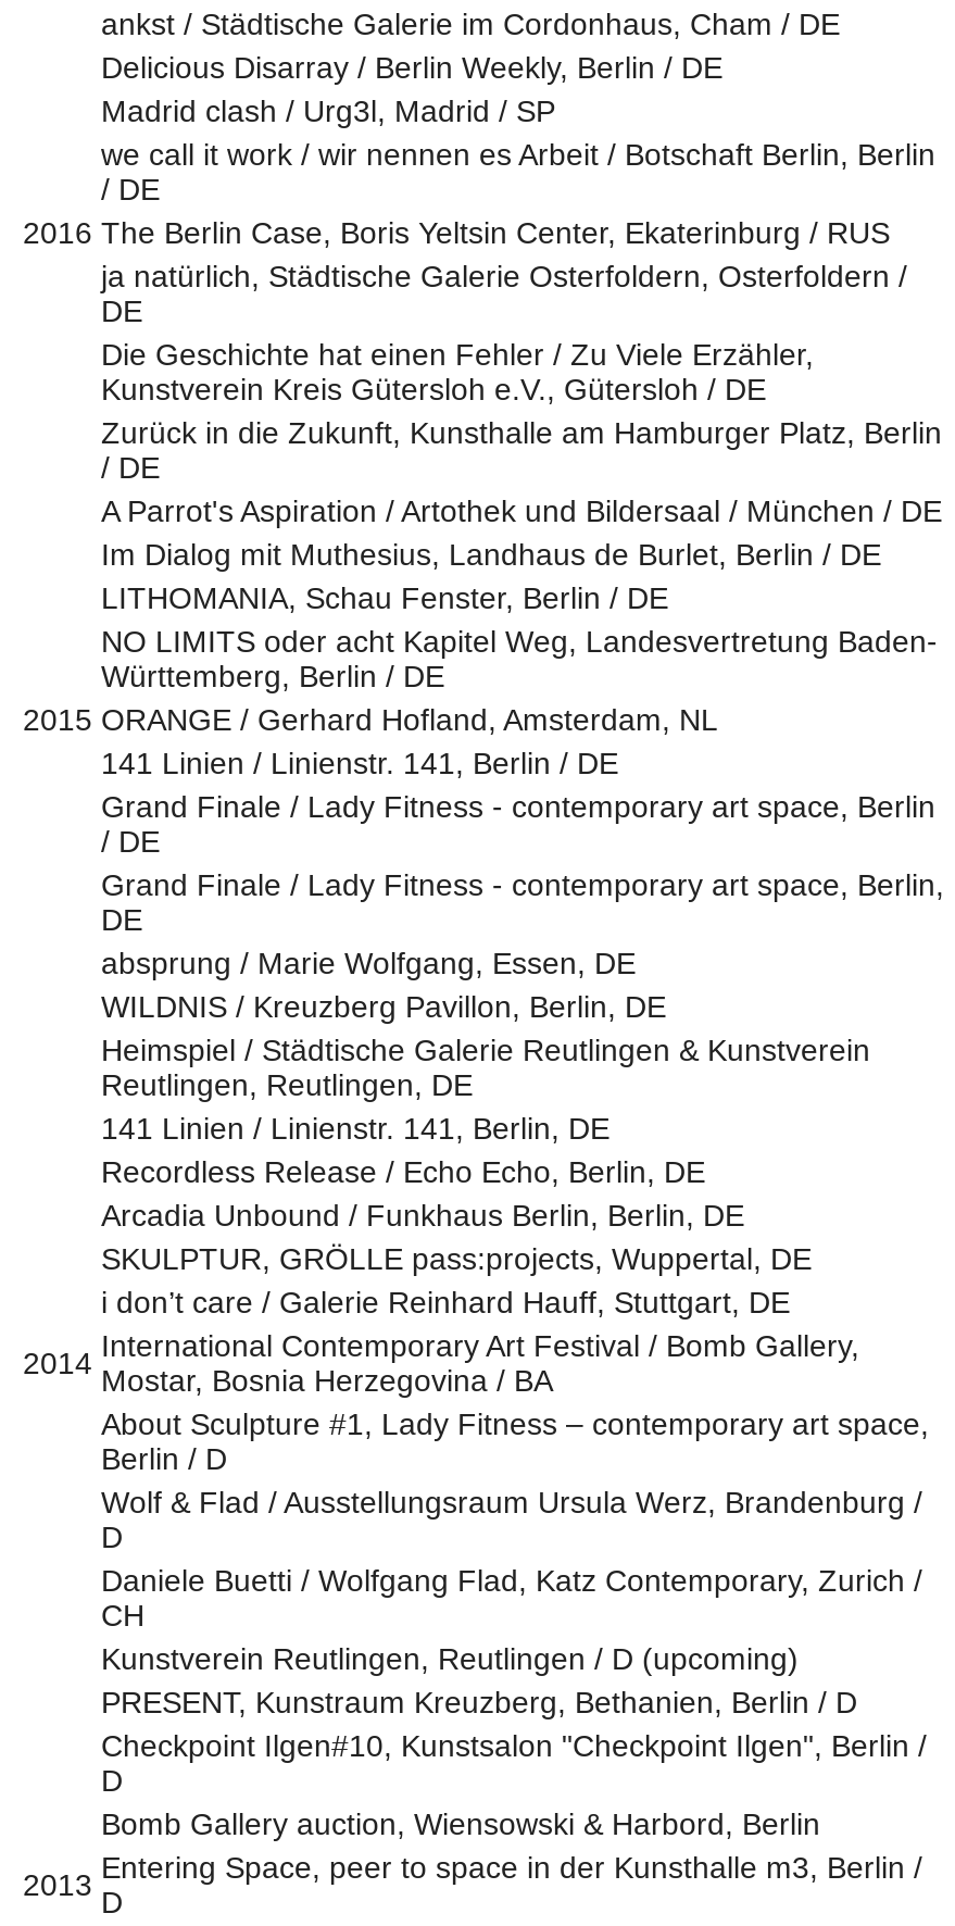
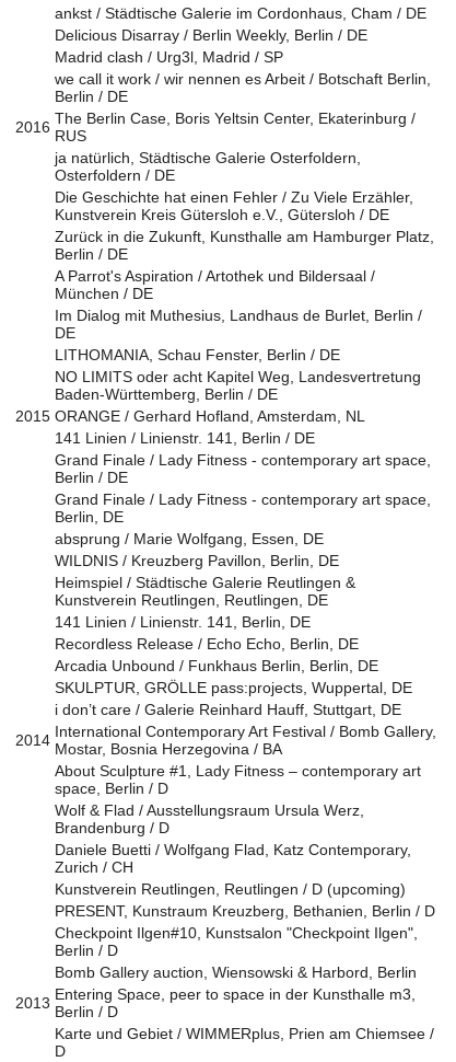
[23,1851,922,1903] 2013 Entering Space, peer to space in der Kunsthalle m3, Berlin / -> [15,985,434,1042] 2013 Entering Space, peer to space in der Kunsthalle m3, | Berlin / D | Karte und Gebiet / WIMMERplus, Prien am Chiemsee /

